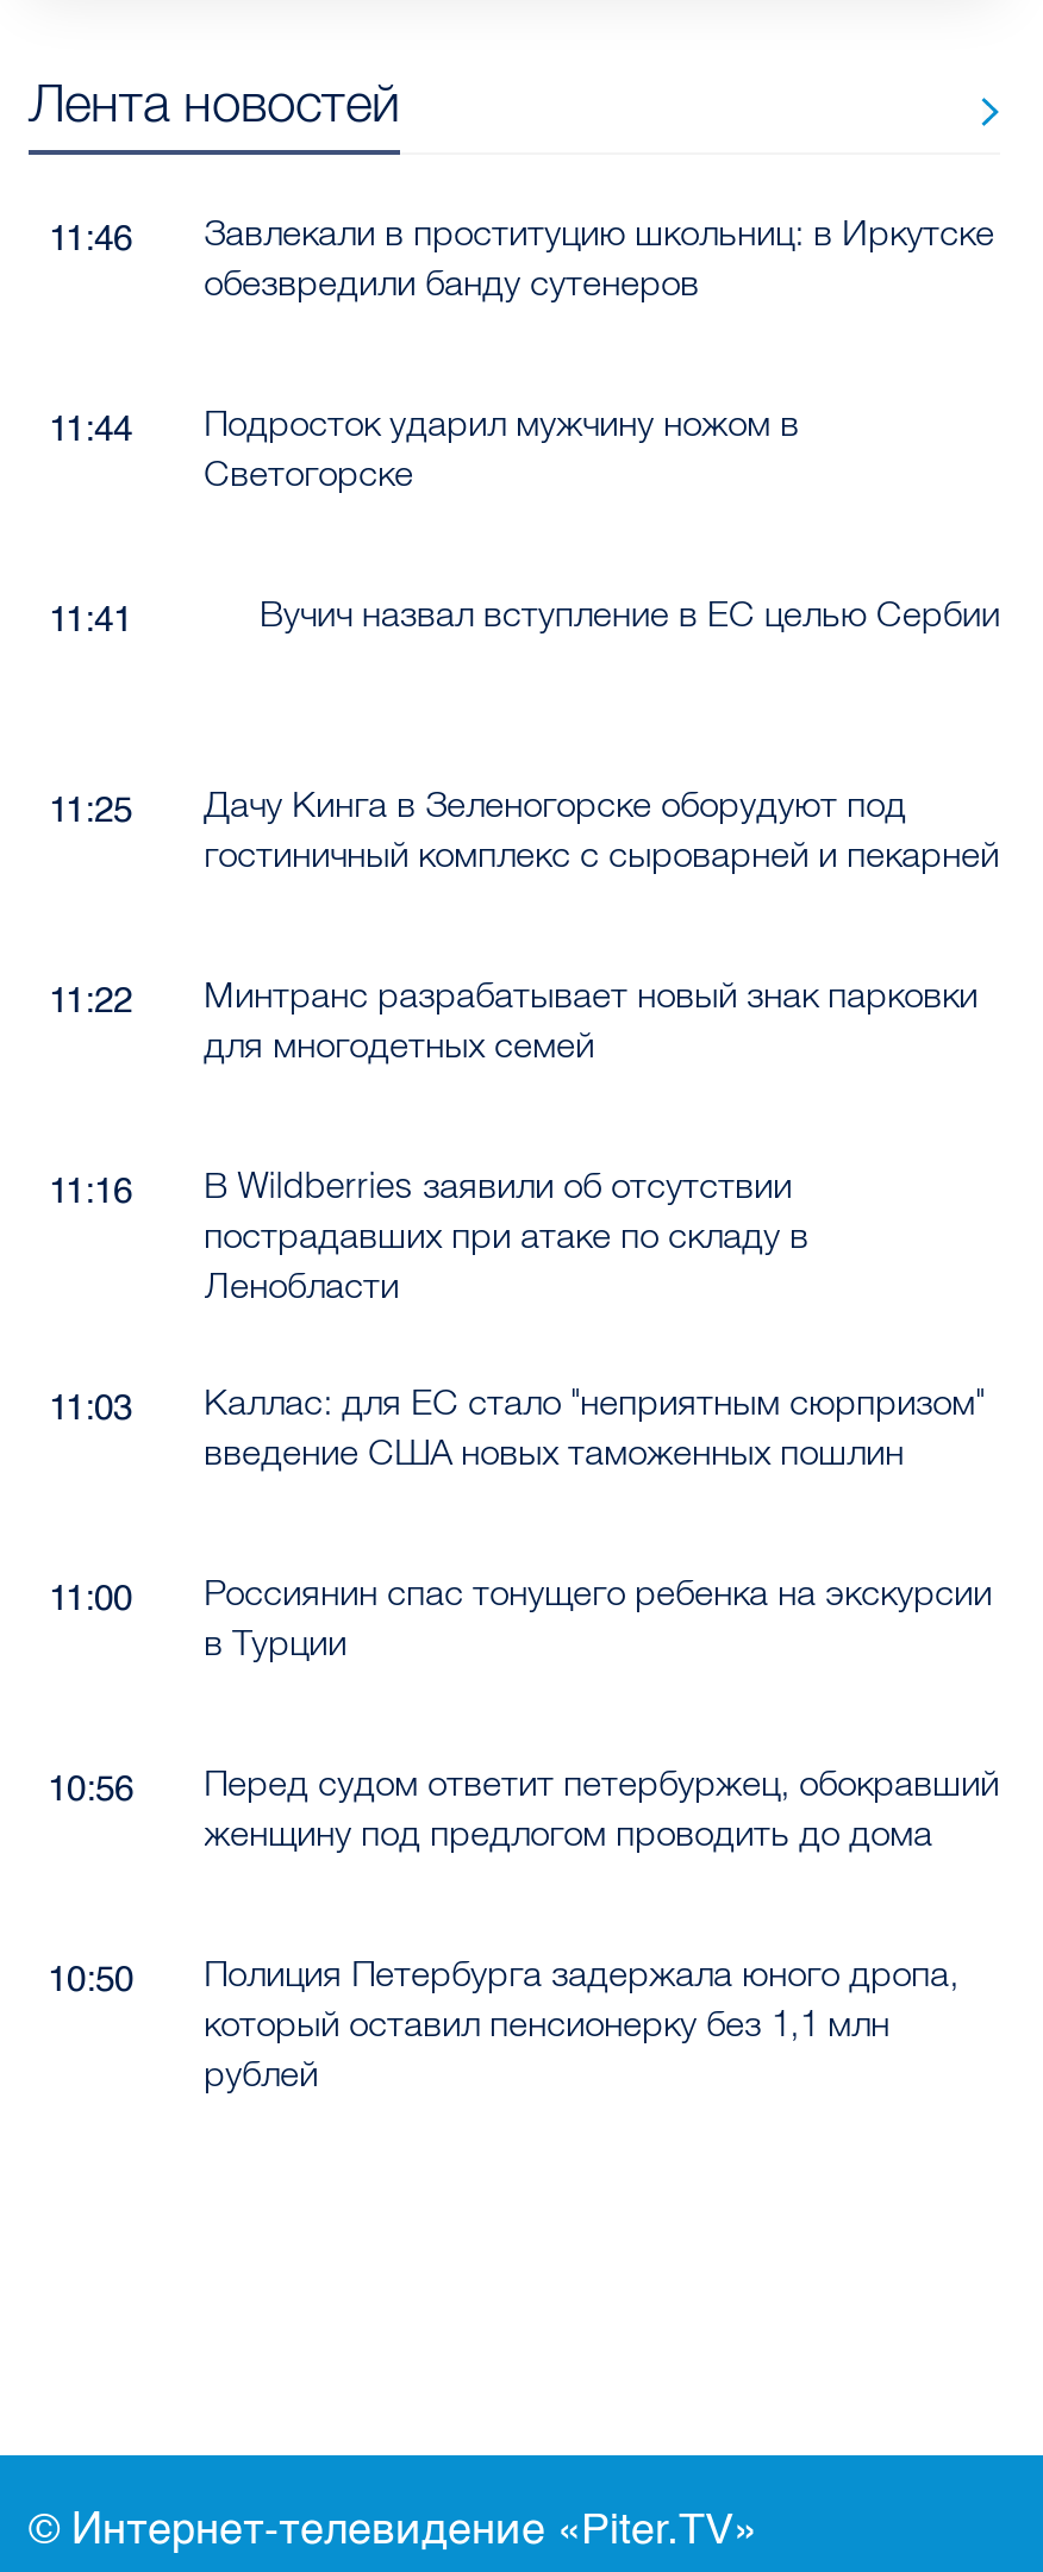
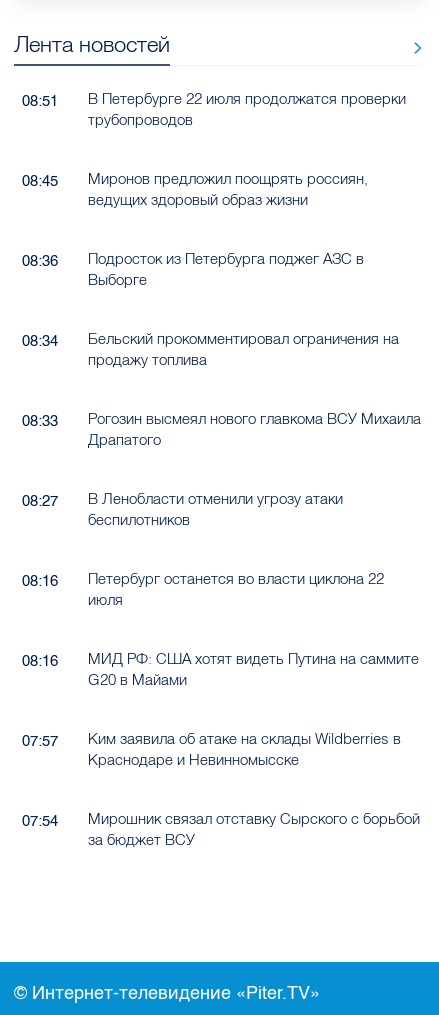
[49,209,995,304] 11:46 | Завлекали в проституцию школьниц: в Иркутске | обезвредили банду сутенеров -> [22,89,406,129] 08:51 | В Петербурге 22 июля продолжатся проверки | трубопроводов
[49,399,799,495] 11:44 | Подросток ударил мужчину ножом в | Светогорске -> [22,169,368,209] 08:45 | Миронов предложил поощрять россиян, | ведущих здоровый образ жизни
[49,590,1000,641] 11:41 | Вучич назвал вступление в ЕС целью Сербии -> [22,249,364,289] 08:36 | Подросток из Петербурга поджег АЗС в | Выборге
[49,780,999,876] 11:25 | Дачу Кинга в Зеленогорске оборудуют под | гостиничный комплекс с сыроварней и пекарней -> [22,329,399,369] 08:34 | Бельский прокомментировал ограничения на | продажу топлива
[49,971,978,1066] 11:22 | Минтранс разрабатывает новый знак парковки | для многодетных семей -> [22,409,421,449] 08:33 | Рогозин высмеял нового главкома ВСУ Михаила | Драпатого
[49,1161,809,1307] 11:16 | В Wildberries заявили об отсутствии | пострадавших при атаке по складу в | Ленобласти -> [22,489,343,529] 08:27 | В Ленобласти отменили угрозу атаки | беспилотников
[49,1378,985,1473] 11:03 | Каллас: для ЕС стало "неприятным сюрпризом" | введение США новых таможенных пошлин -> [22,569,384,609] 08:16 | Петербург останется во власти циклона 22 | июля
[49,1569,992,1664] 11:00 | Россиянин спас тонущего ребенка на экскурсии | в Турции -> [22,649,419,689] 08:16 | МИД РФ: США хотят видеть Путина на саммите | G20 в Майами
[48,1759,999,1854] 10:56 | Перед судом ответит петербуржец, обокравший | женщину под предлогом проводить до дома -> [22,729,401,769] 07:57 | Ким заявила об атаке на склады Wildberries в | Краснодаре и Невинномысске
[48,1950,959,2095] 10:50 | Полиция Петербурга задержала юного дропа, | который оставил пенсионерку без 1,1 млн | рублей -> [22,809,420,849] 07:54 | Мирошник связал отставку Сырского с борьбой | за бюджет ВСУ

